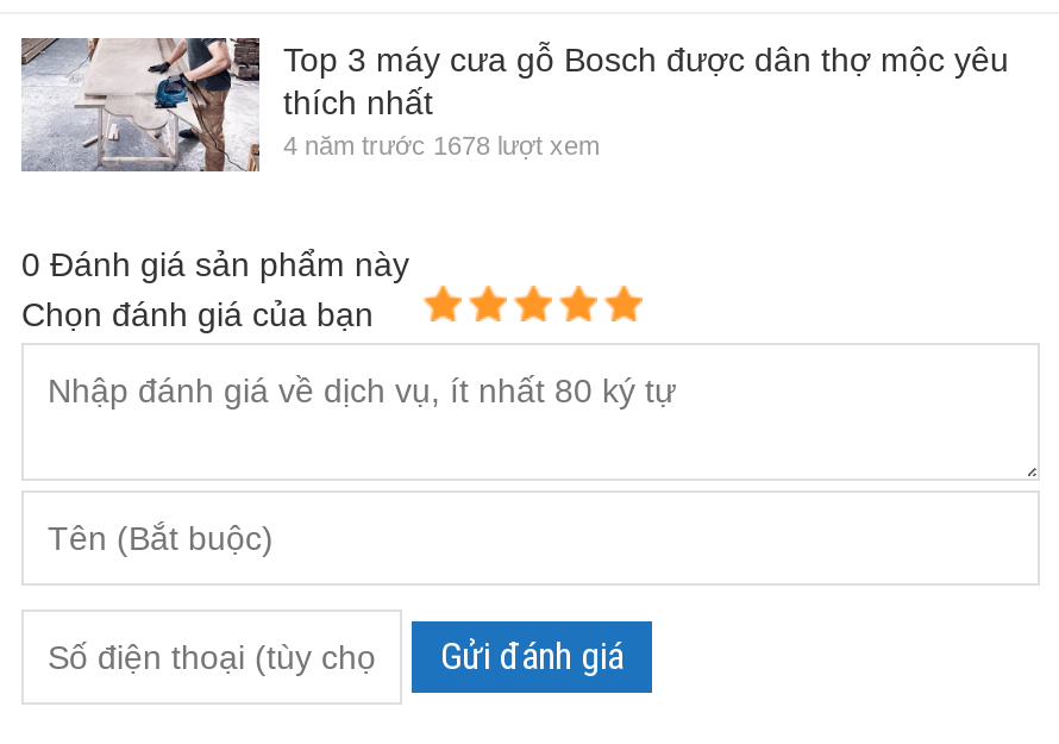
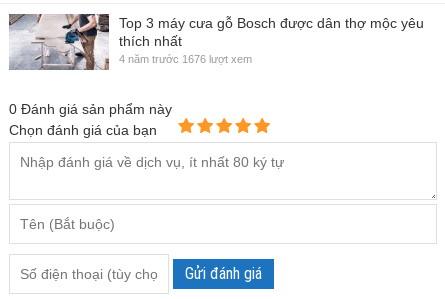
[283,130,600,159] 4 năm trước 1678 lượt xem -> [119,53,252,65] 4 năm trước 1676 lượt xem

